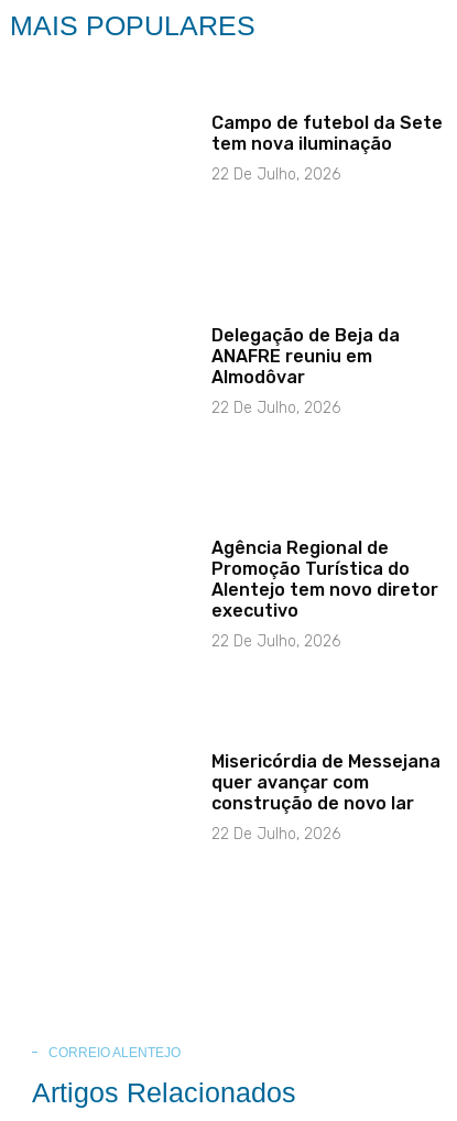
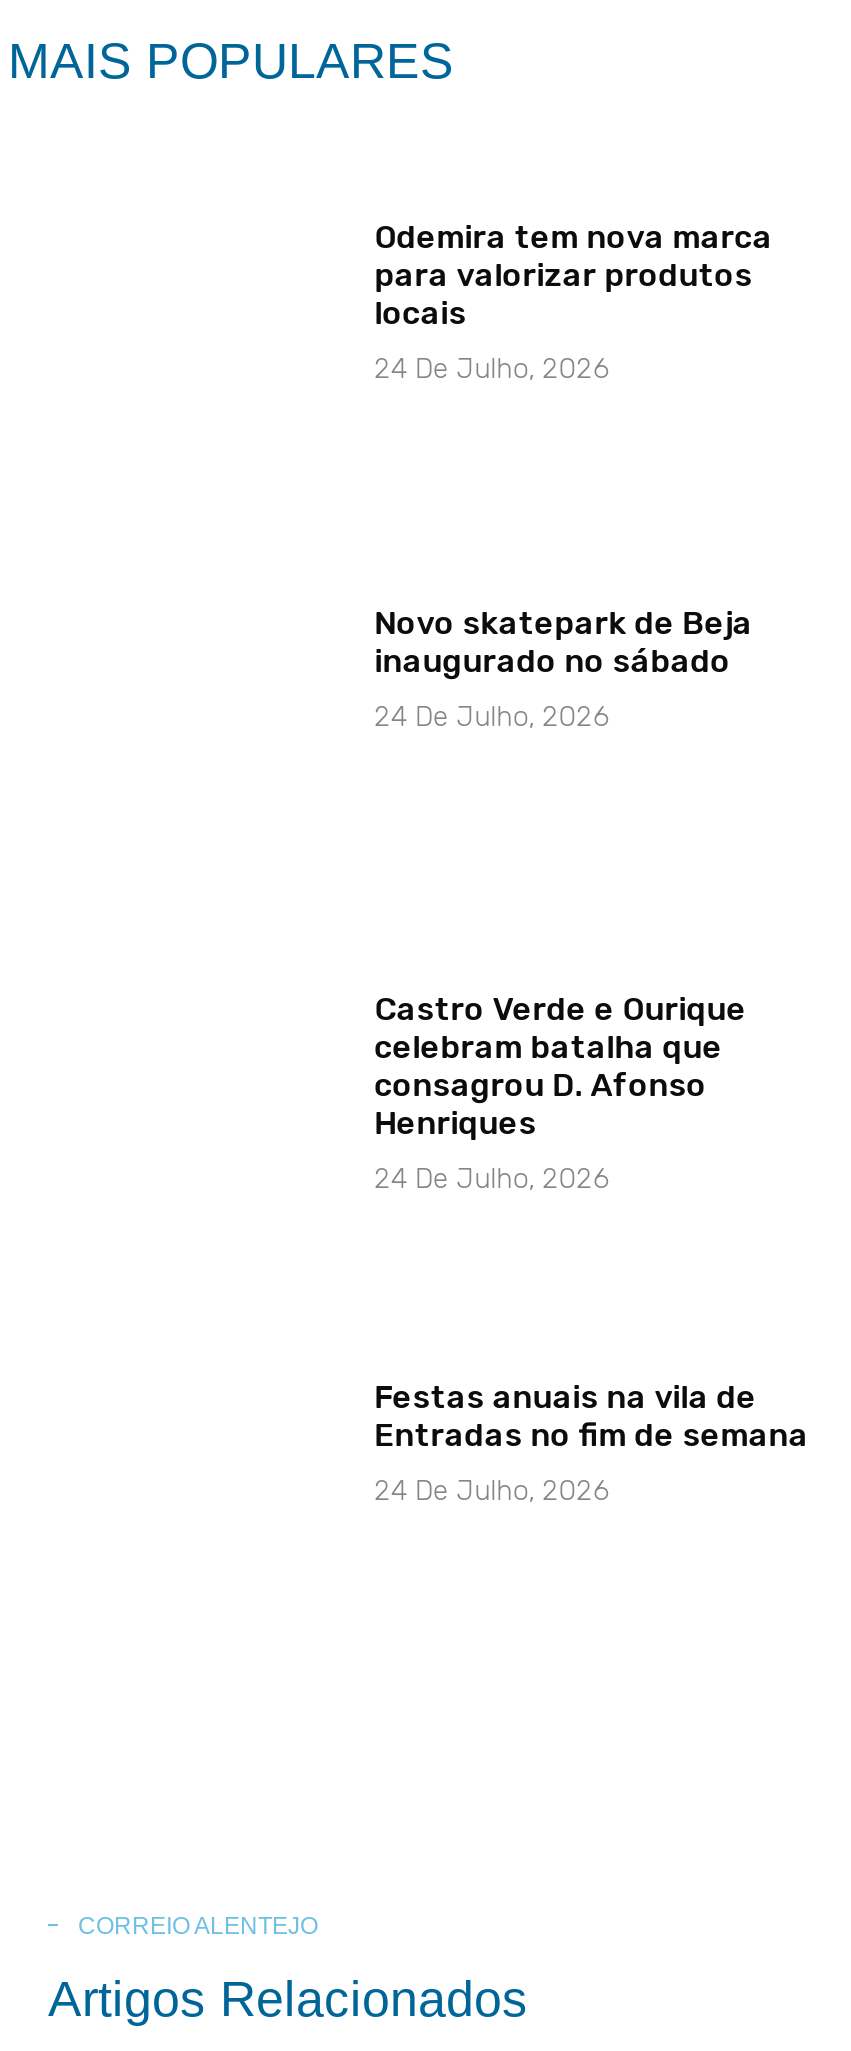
[212,112,443,154] Campo de futebol da Sete | tem nova iluminação -> [374,218,772,332] Odemira tem nova marca | para valorizar produtos | locais
[212,165,340,184] 22 De Julho, 2026 -> [374,352,608,386] 24 De Julho, 2026
[212,325,400,388] Delegação de Beja da | ANAFRE reuniu em | Almodôvar -> [374,604,752,680] Novo skatepark de Beja | inaugurado no sábado
[212,399,340,418] 22 De Julho, 2026 -> [374,700,608,734] 24 De Julho, 2026
[212,538,438,622] Agência Regional de | Promoção Turística do | Alentejo tem novo diretor | executivo -> [374,991,746,1143] Castro Verde e Ourique | celebram batalha que | consagrou D. Afonso | Henriques
[212,633,340,651] 22 De Julho, 2026 -> [374,1163,608,1197] 24 De Julho, 2026
[212,751,441,813] Misericórdia de Messejana | quer avançar com | construção de novo lar -> [374,1377,808,1453] Festas anuais na vila de | Entradas no fim de semana
[212,824,340,843] 22 De Julho, 2026 -> [374,1473,608,1507] 24 De Julho, 2026

